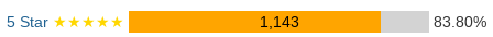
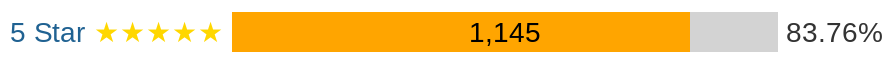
[259,13,299,30] 1,143 -> [469,16,541,48] 1,145
[434,13,486,30] 83.80% -> [786,16,882,48] 83.76%

